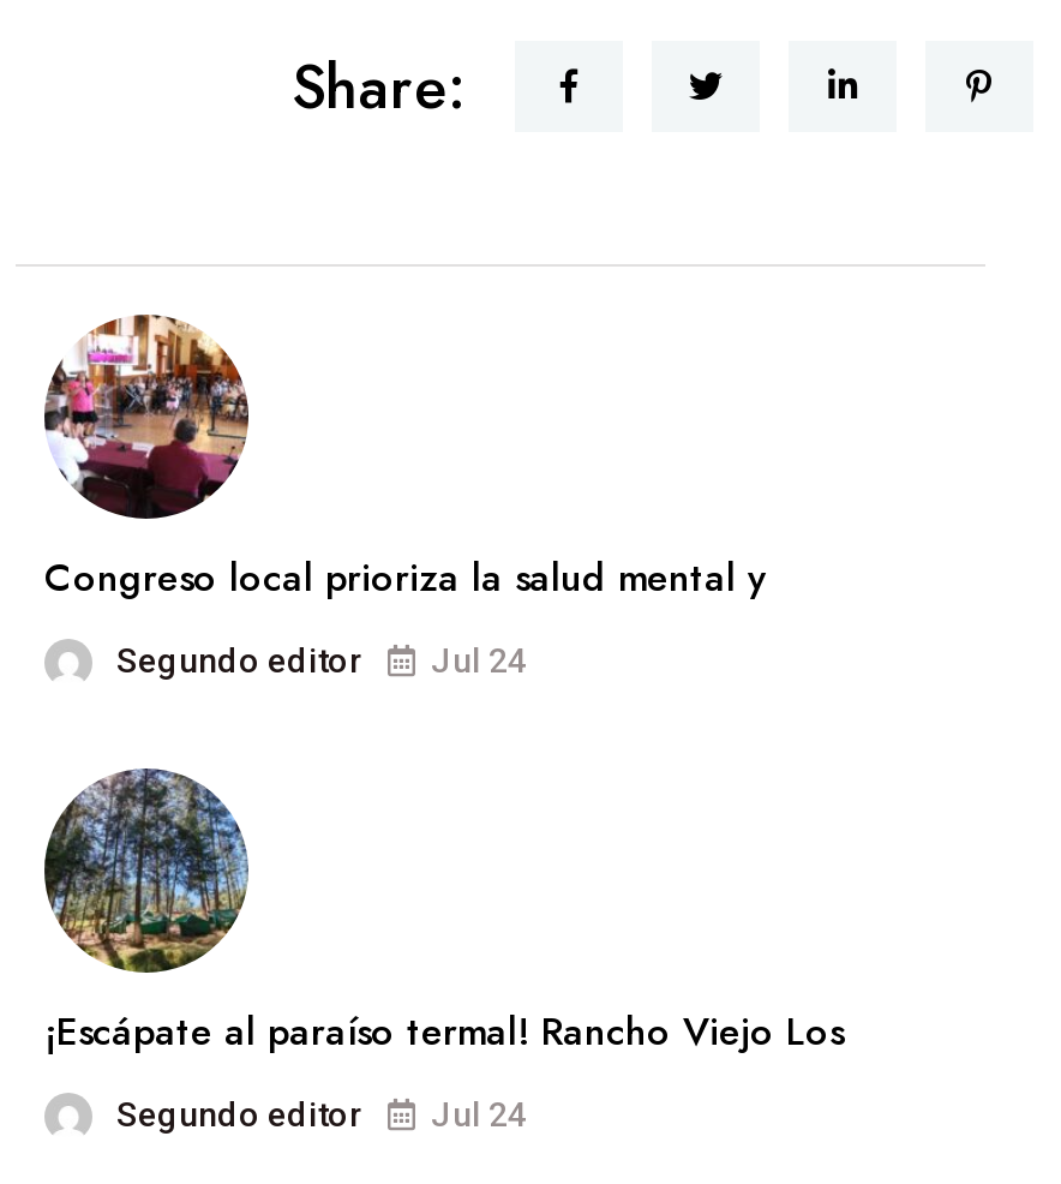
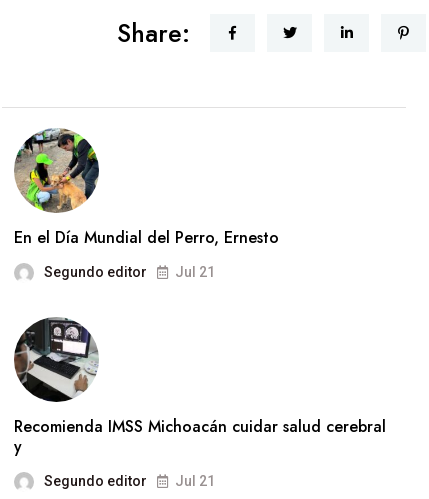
[44,315,767,604] [image] | Congreso local prioriza la salud mental y -> [14,128,279,249] [image] | En el Día Mundial del Perro, Ernesto
[116,640,527,679] Segundo editor Jul 24 -> [44,264,215,280] Segundo editor Jul 21
[44,771,844,1058] [image] | ¡Escápate al paraíso termal! Rancho Viejo Los -> [14,319,386,458] [image] | Recomienda IMSS Michoacán cuidar salud cerebral | y
[116,1094,527,1133] Segundo editor Jul 24 -> [44,473,215,489] Segundo editor Jul 21

